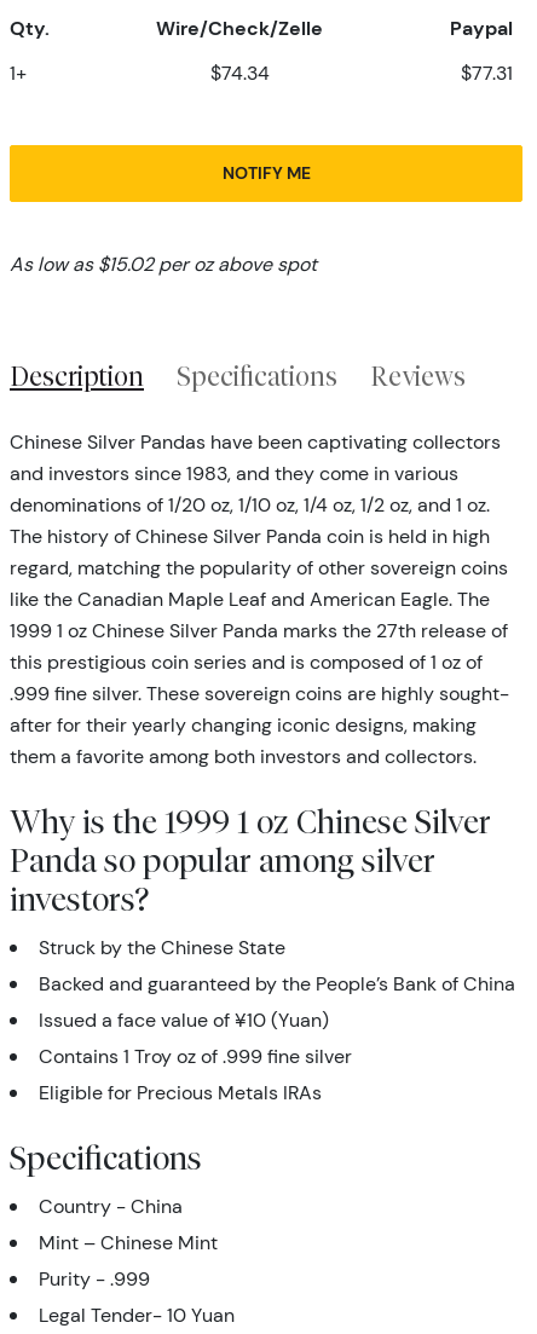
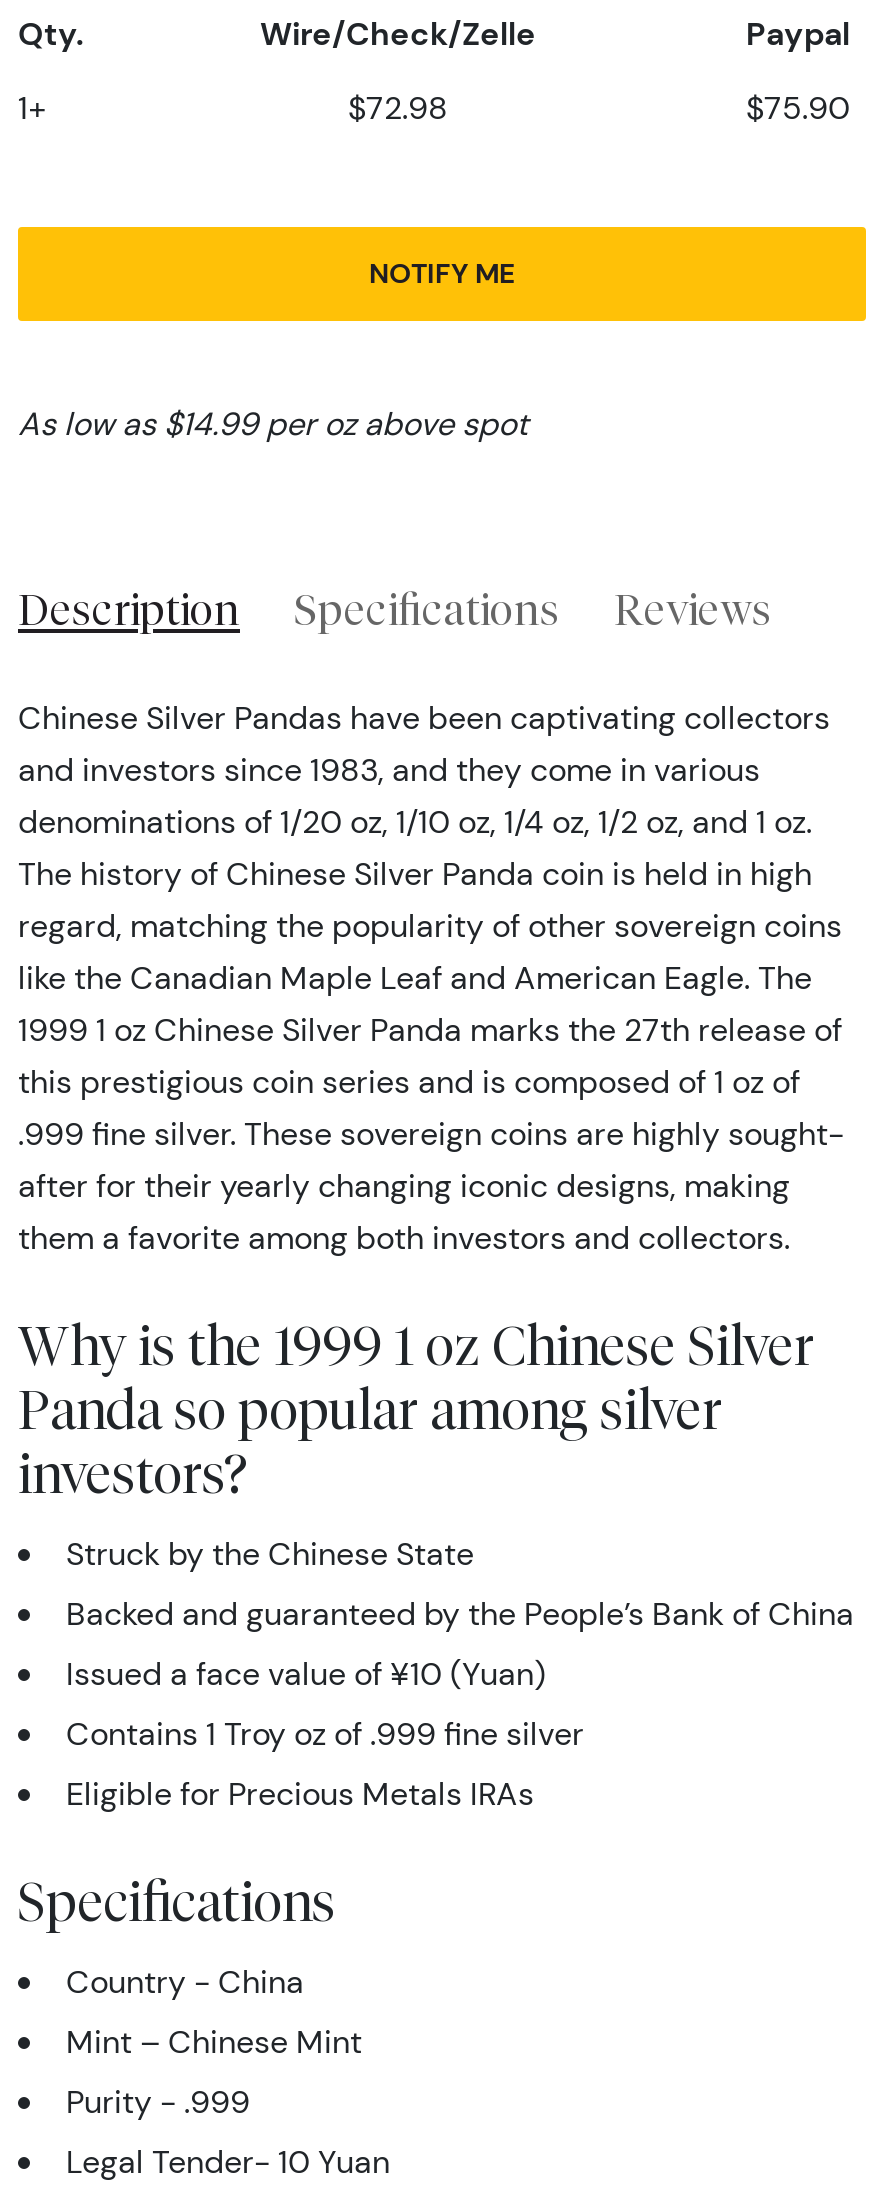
[210,62,269,85] $74.34 -> [348,90,448,128] $72.98
[461,62,513,85] $77.31 -> [746,90,850,128] $75.90
[10,253,317,276] As low as $15.02 per oz above spot -> [18,406,528,444] As low as $14.99 per oz above spot

